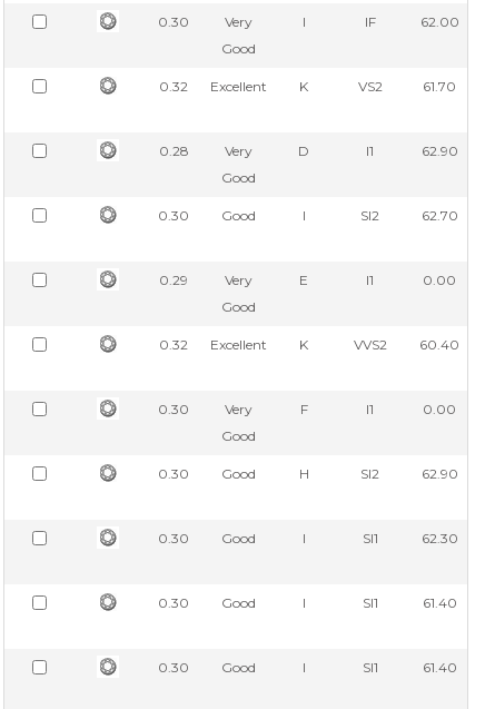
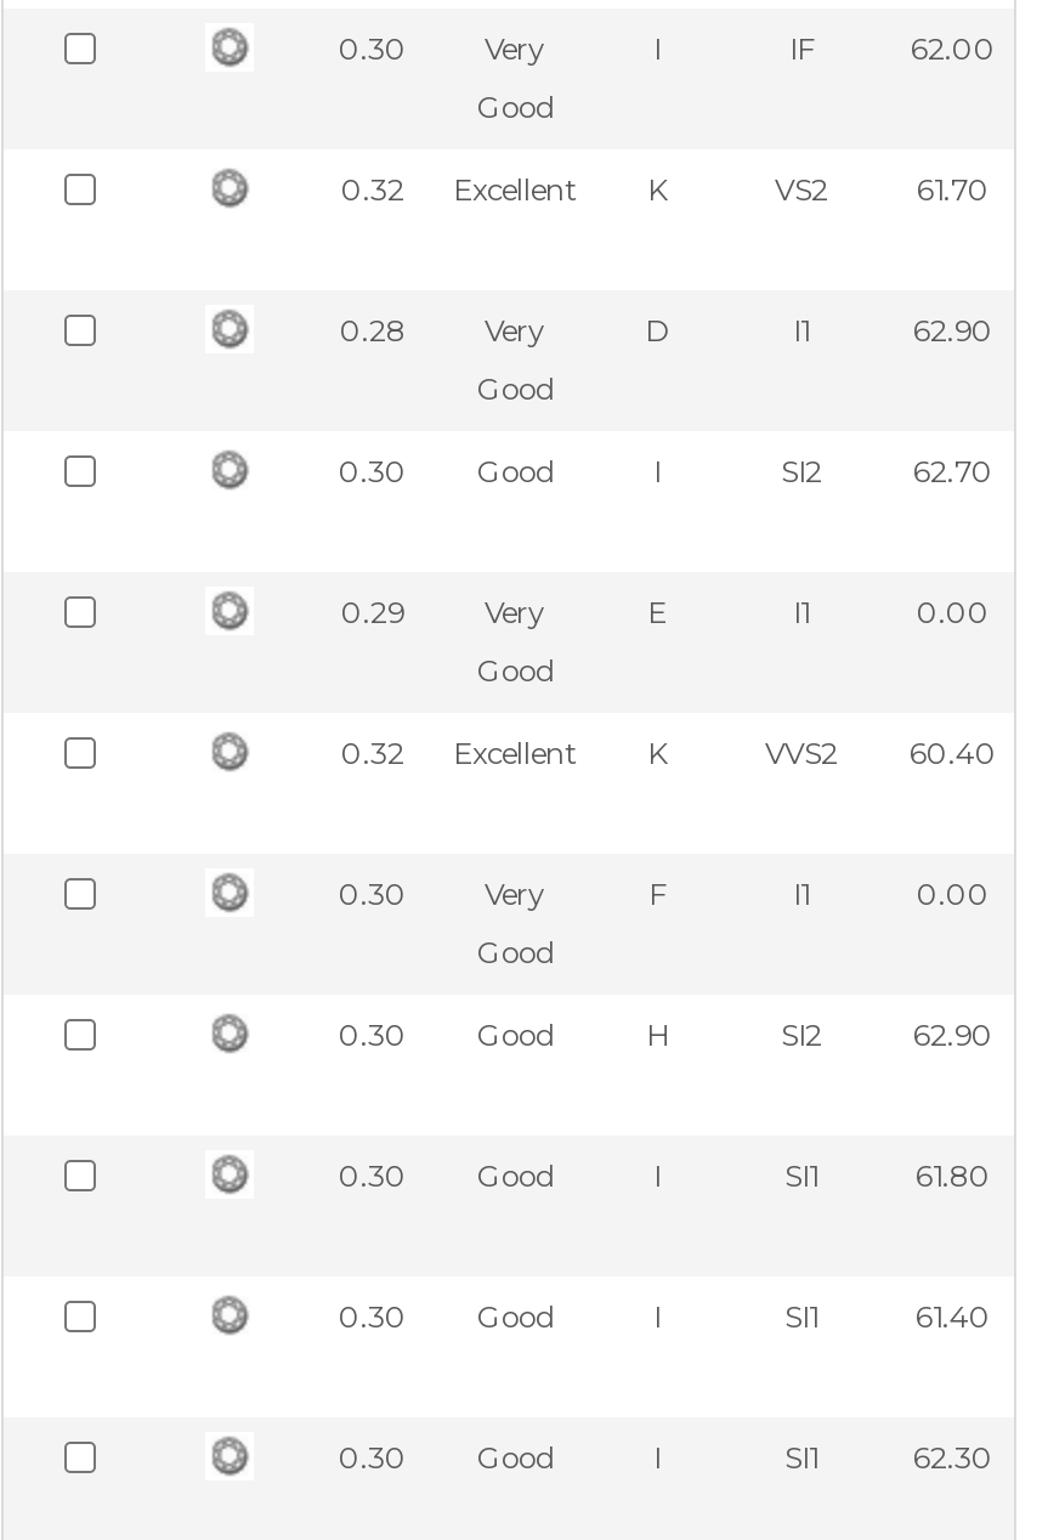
[421,530,458,546] 62.30 -> [916,1157,991,1194] 61.80
[422,659,457,675] 61.40 -> [913,1439,993,1475] 62.30

